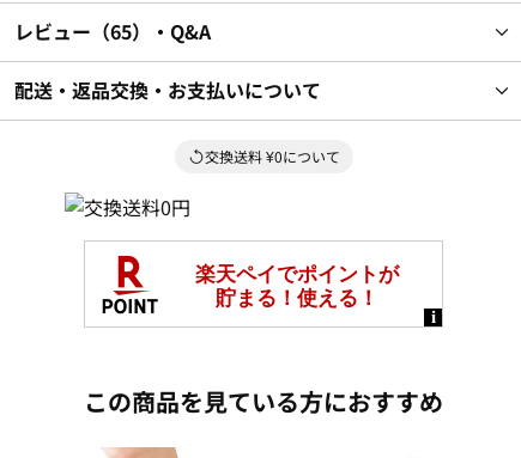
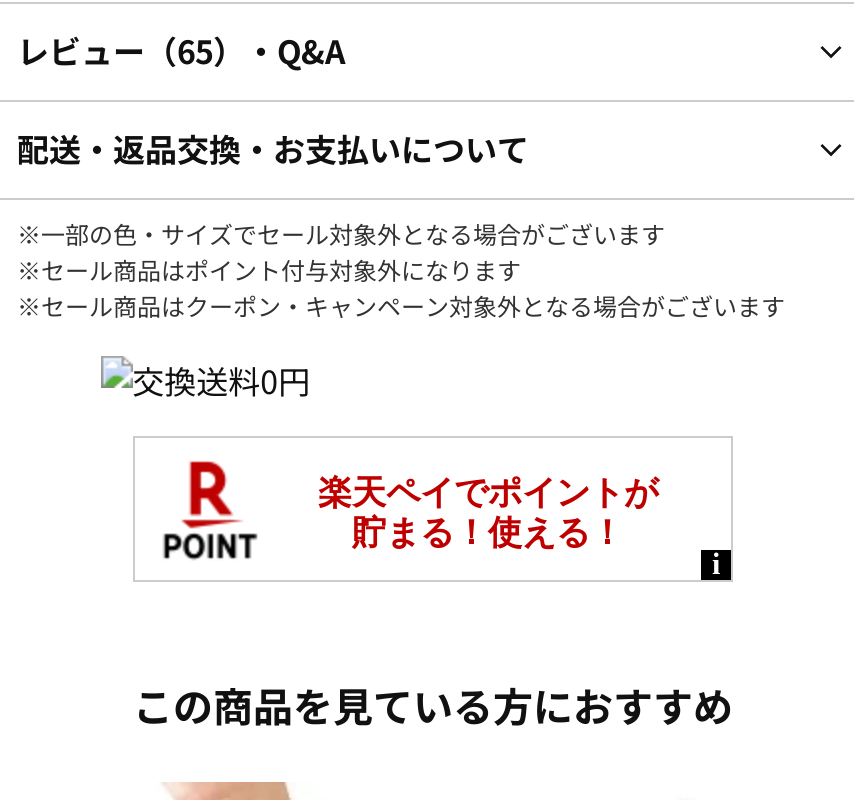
[204,146,340,166] 交換送料 ¥0について -> [17,216,785,322] ※一部の色・サイズでセール対象外となる場合がございます | ※セール商品はポイント付与対象外になります | ※セール商品はクーポン・キャンペーン対象外となる場合がございます

